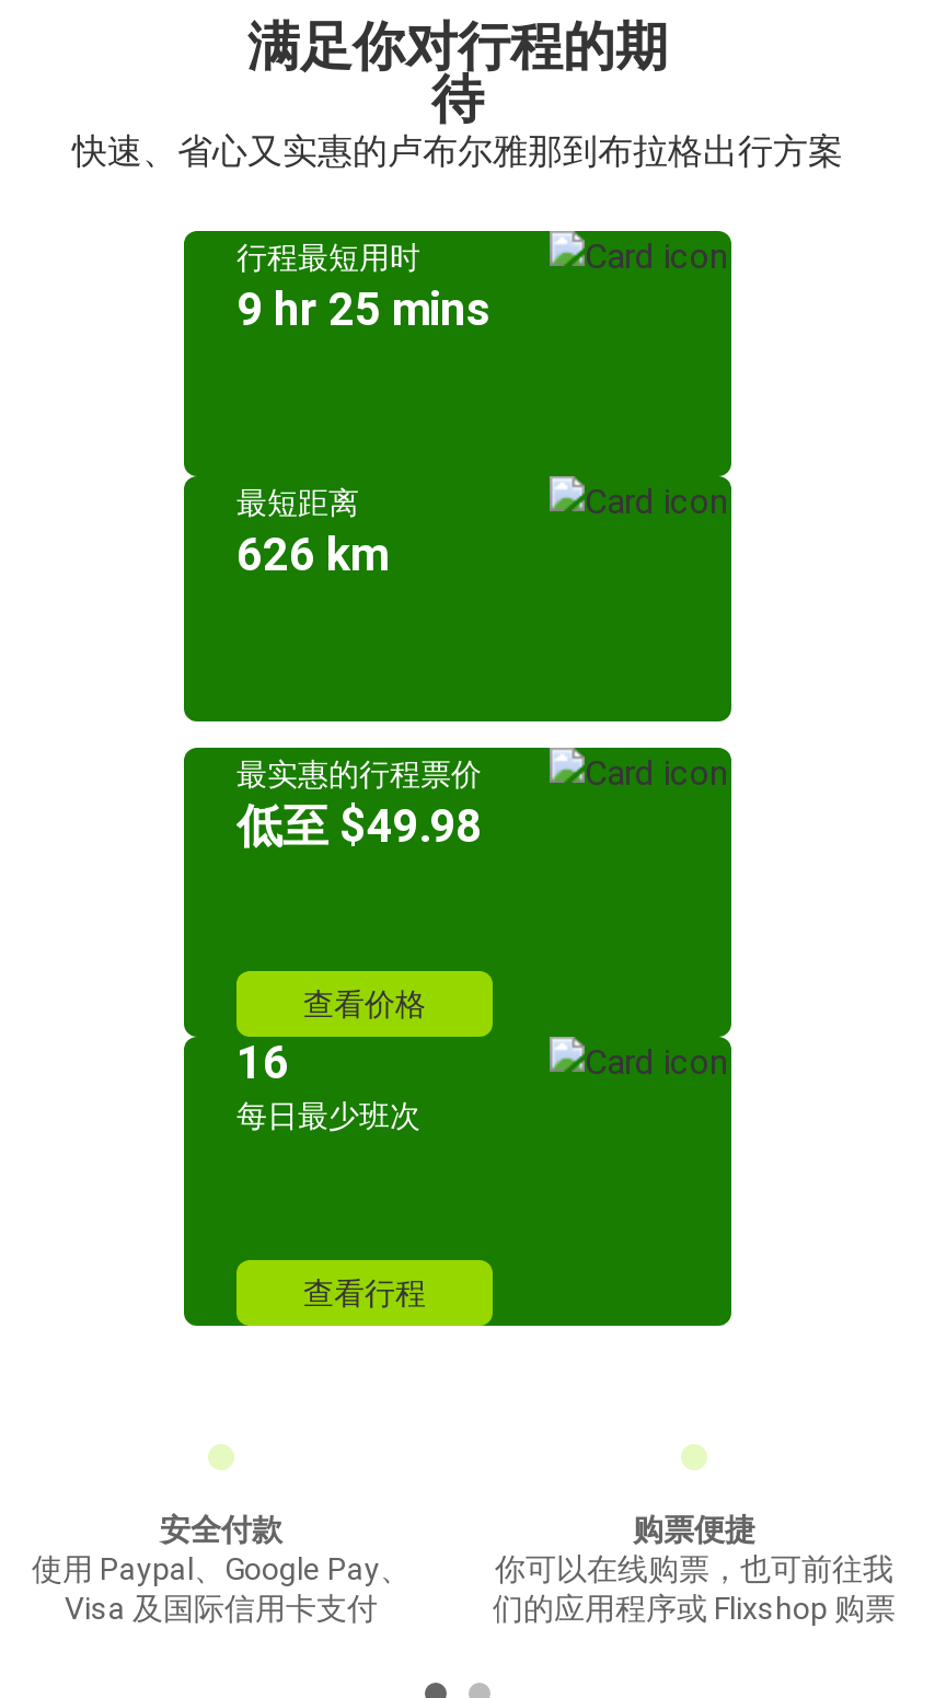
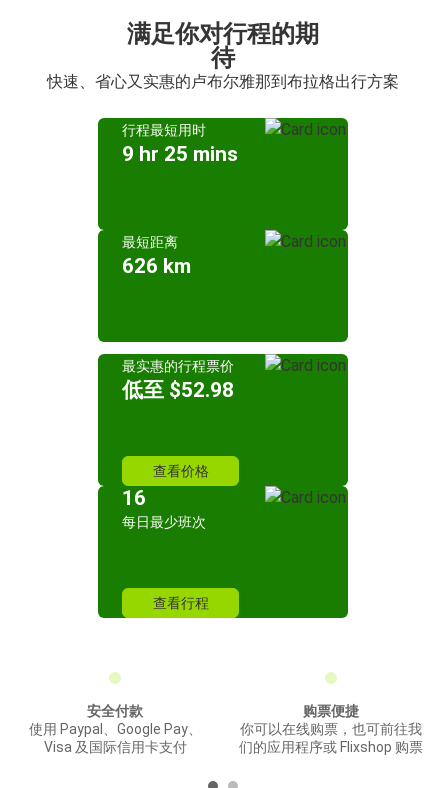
[236,800,482,853] 低至 $49.98 -> [122,378,234,402] 低至 $52.98

